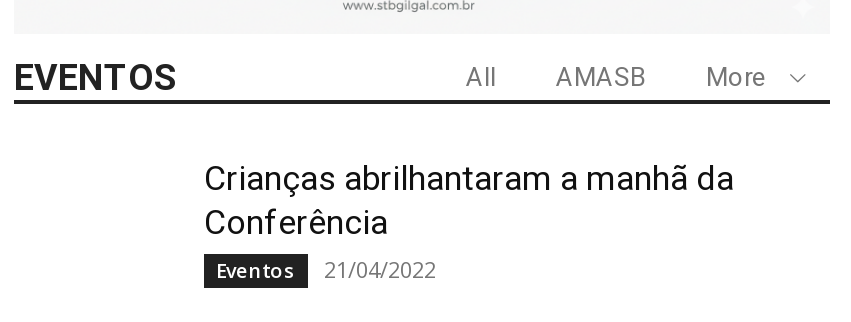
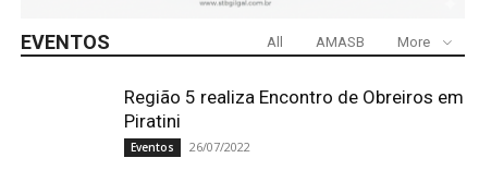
[204,158,734,242] Crianças abrilhantaram a manhã da | Conferência -> [124,86,464,132] Região 5 realiza Encontro de Obreiros em | Piratini
[216,254,436,284] Eventos 21/04/2022 -> [131,139,250,155] Eventos 26/07/2022

